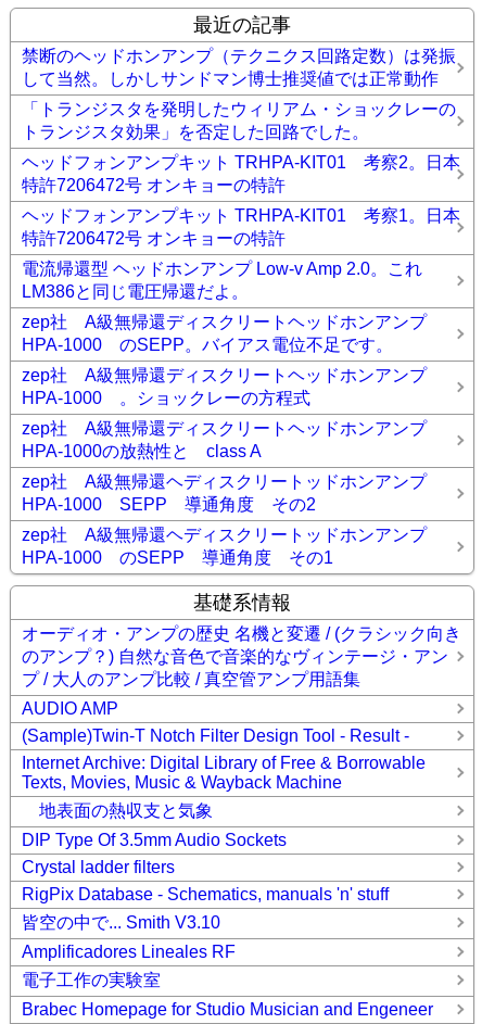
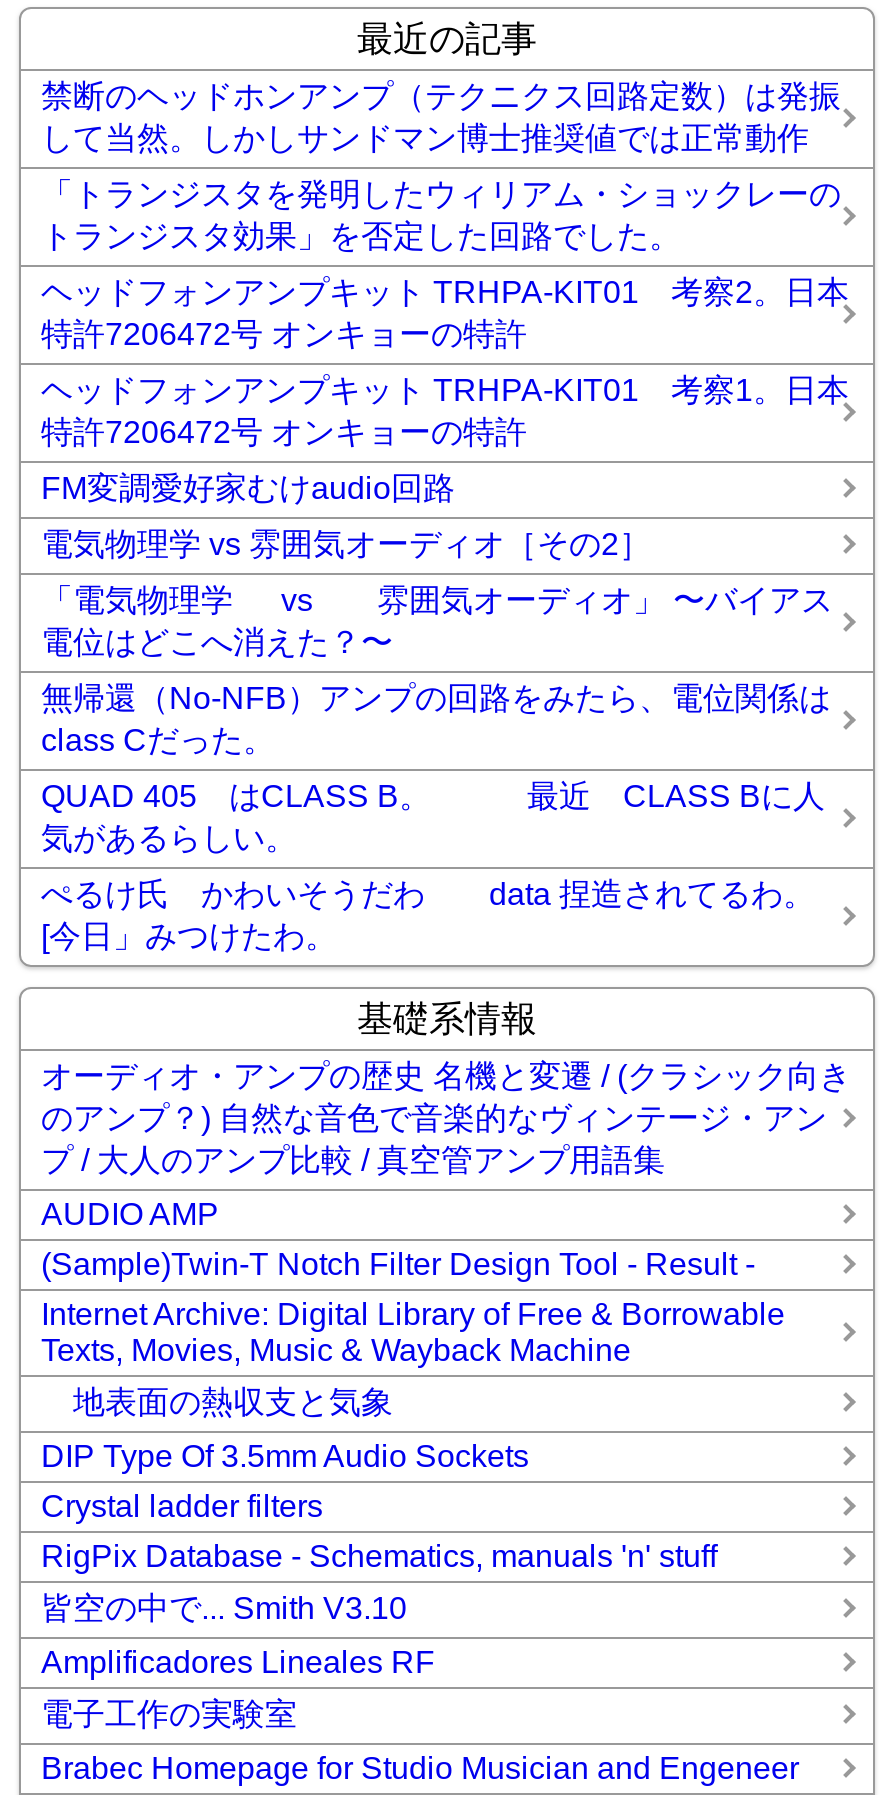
[22,259,422,300] 電流帰還型 ヘッドホンアンプ Low-v Amp 2.0。これ | LM386と同じ電圧帰還だよ。 -> [41,470,455,504] FM変調愛好家むけaudio回路
[22,312,444,354] zep社 A級無帰還ディスクリートヘッドホンアンプ | HPA-1000 のSEPP。バイアス電位不足です。 -> [41,526,651,560] 電気物理学 vs 雰囲気オーディオ［その2］
[22,366,444,407] zep社 A級無帰還ディスクリートヘッドホンアンプ | HPA-1000 。ショックレーの方程式 -> [41,582,833,658] 「電気物理学 vs 雰囲気オーディオ」 〜バイアス | 電位はどこへ消えた？〜
[22,419,444,460] zep社 A級無帰還ディスクリートヘッドホンアンプ | HPA-1000の放熱性と class A -> [41,680,831,756] 無帰還（No-NFB）アンプの回路をみたら、電位関係は | class Cだった。
[22,472,444,513] zep社 A級無帰還ヘディスクリートッドホンアンプ | HPA-1000 SEPP 導通角度 その2 -> [41,778,825,854] QUAD 405 はCLASS B。 最近 CLASS Bに人 | 気があるらしい。
[22,525,444,567] zep社 A級無帰還ヘディスクリートッドホンアンプ | HPA-1000 のSEPP 導通角度 その1 -> [41,876,815,952] ぺるけ氏 かわいそうだわ data 捏造されてるわ。 | [今日」みつけたわ。

